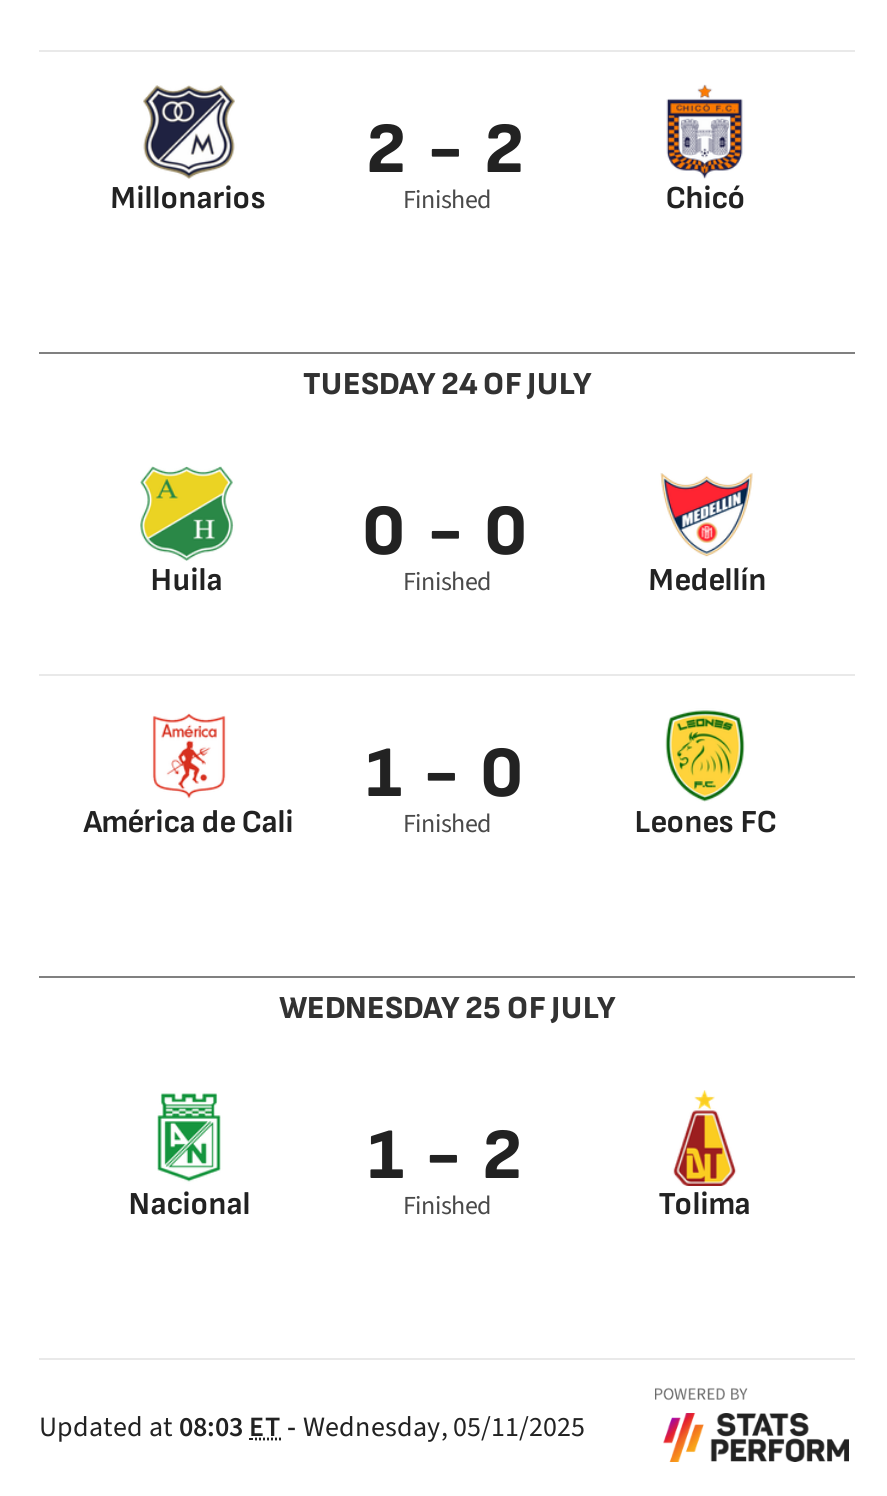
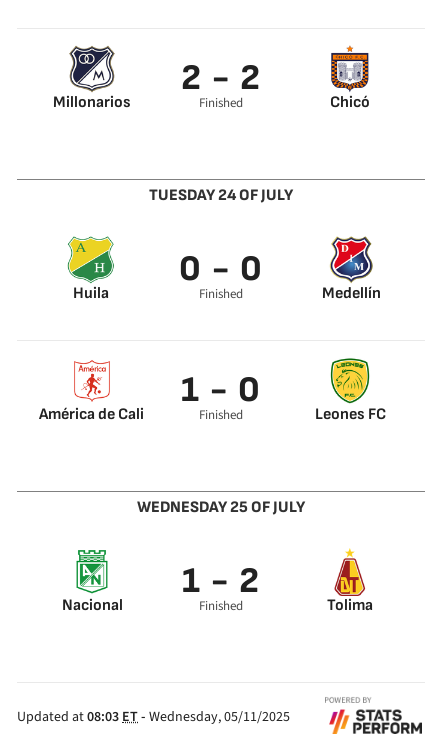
[659,468,753,558] [image] -> [329,236,374,282] [image]

